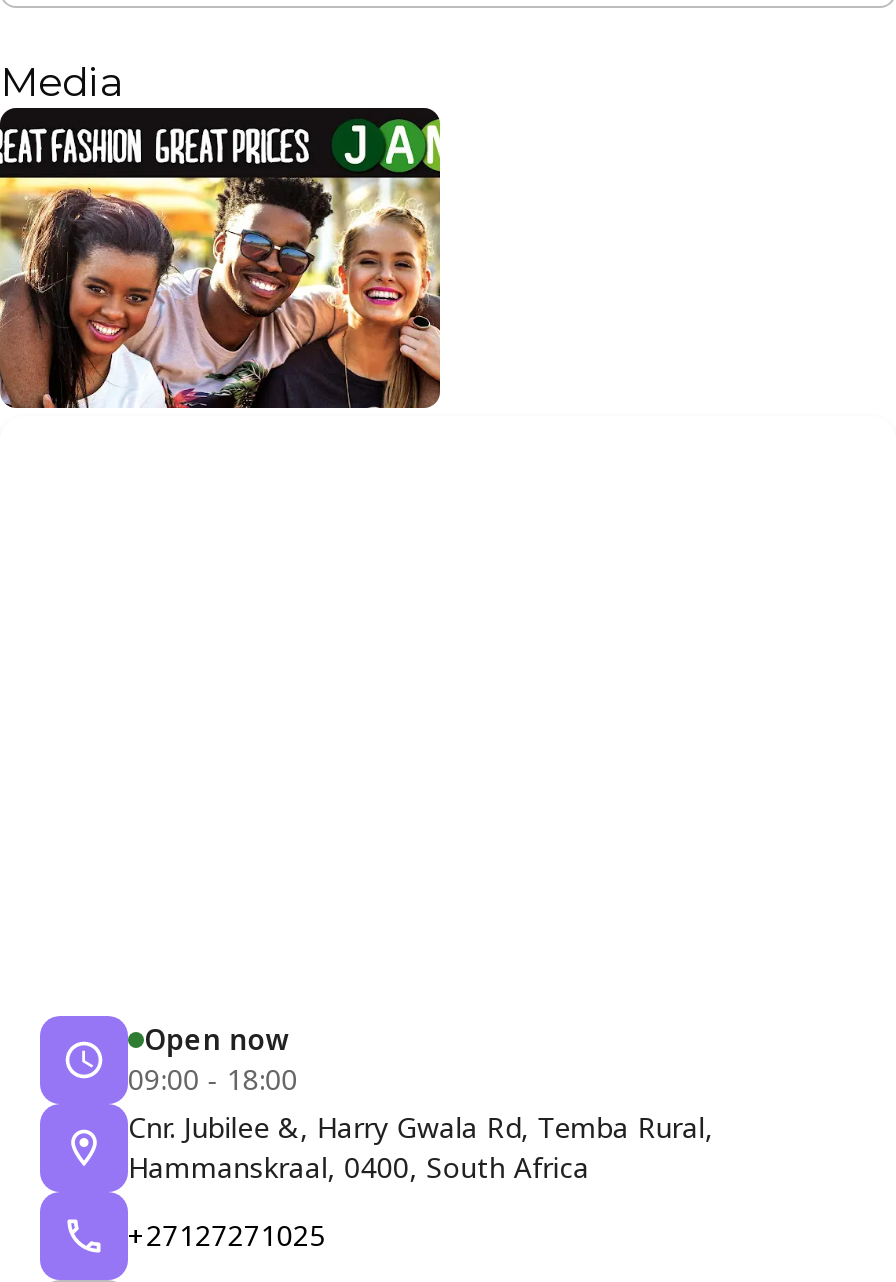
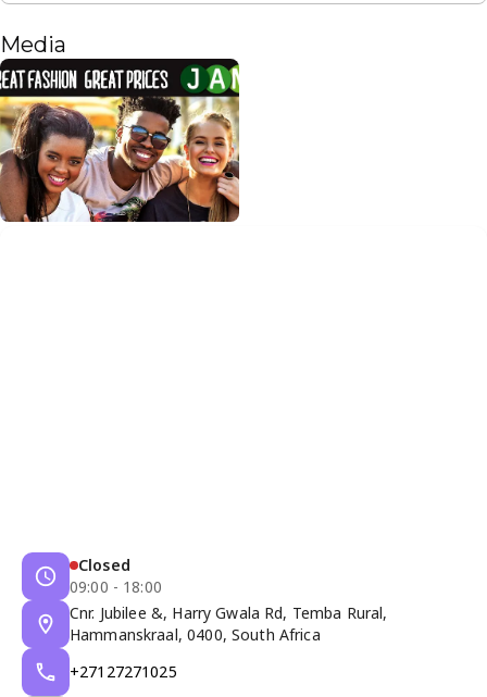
[144,1020,290,1058] Open now -> [78,554,130,575] Closed

